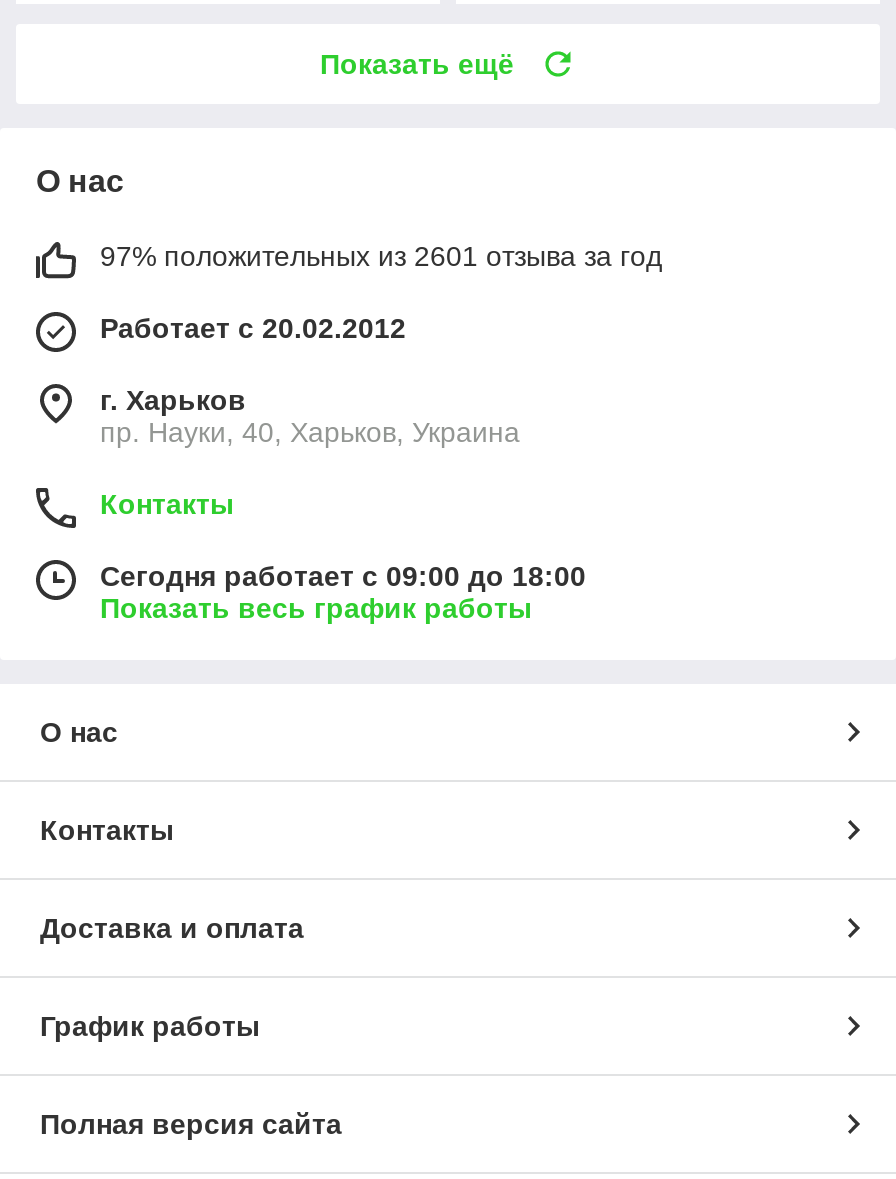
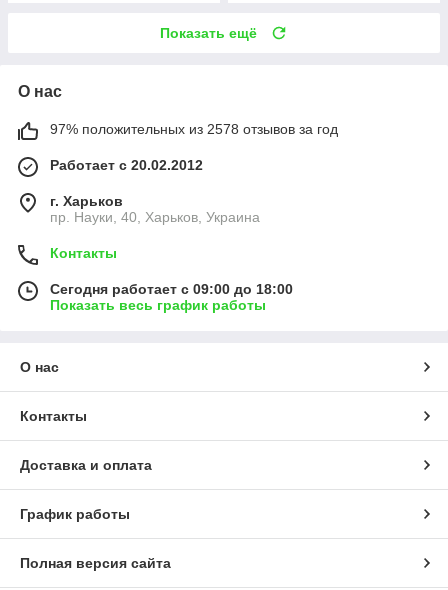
[100,240,662,272] 97% положительных из 2601 отзыва за год -> [50,121,338,137] 97% положительных из 2578 отзывов за год

